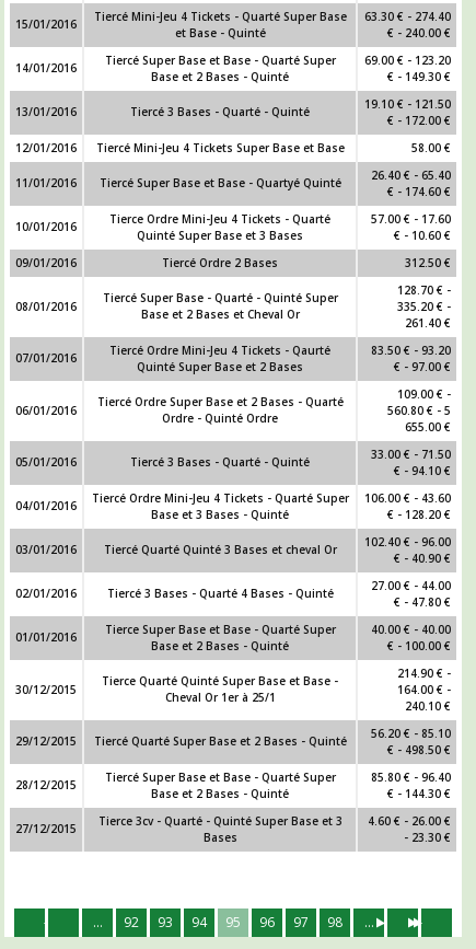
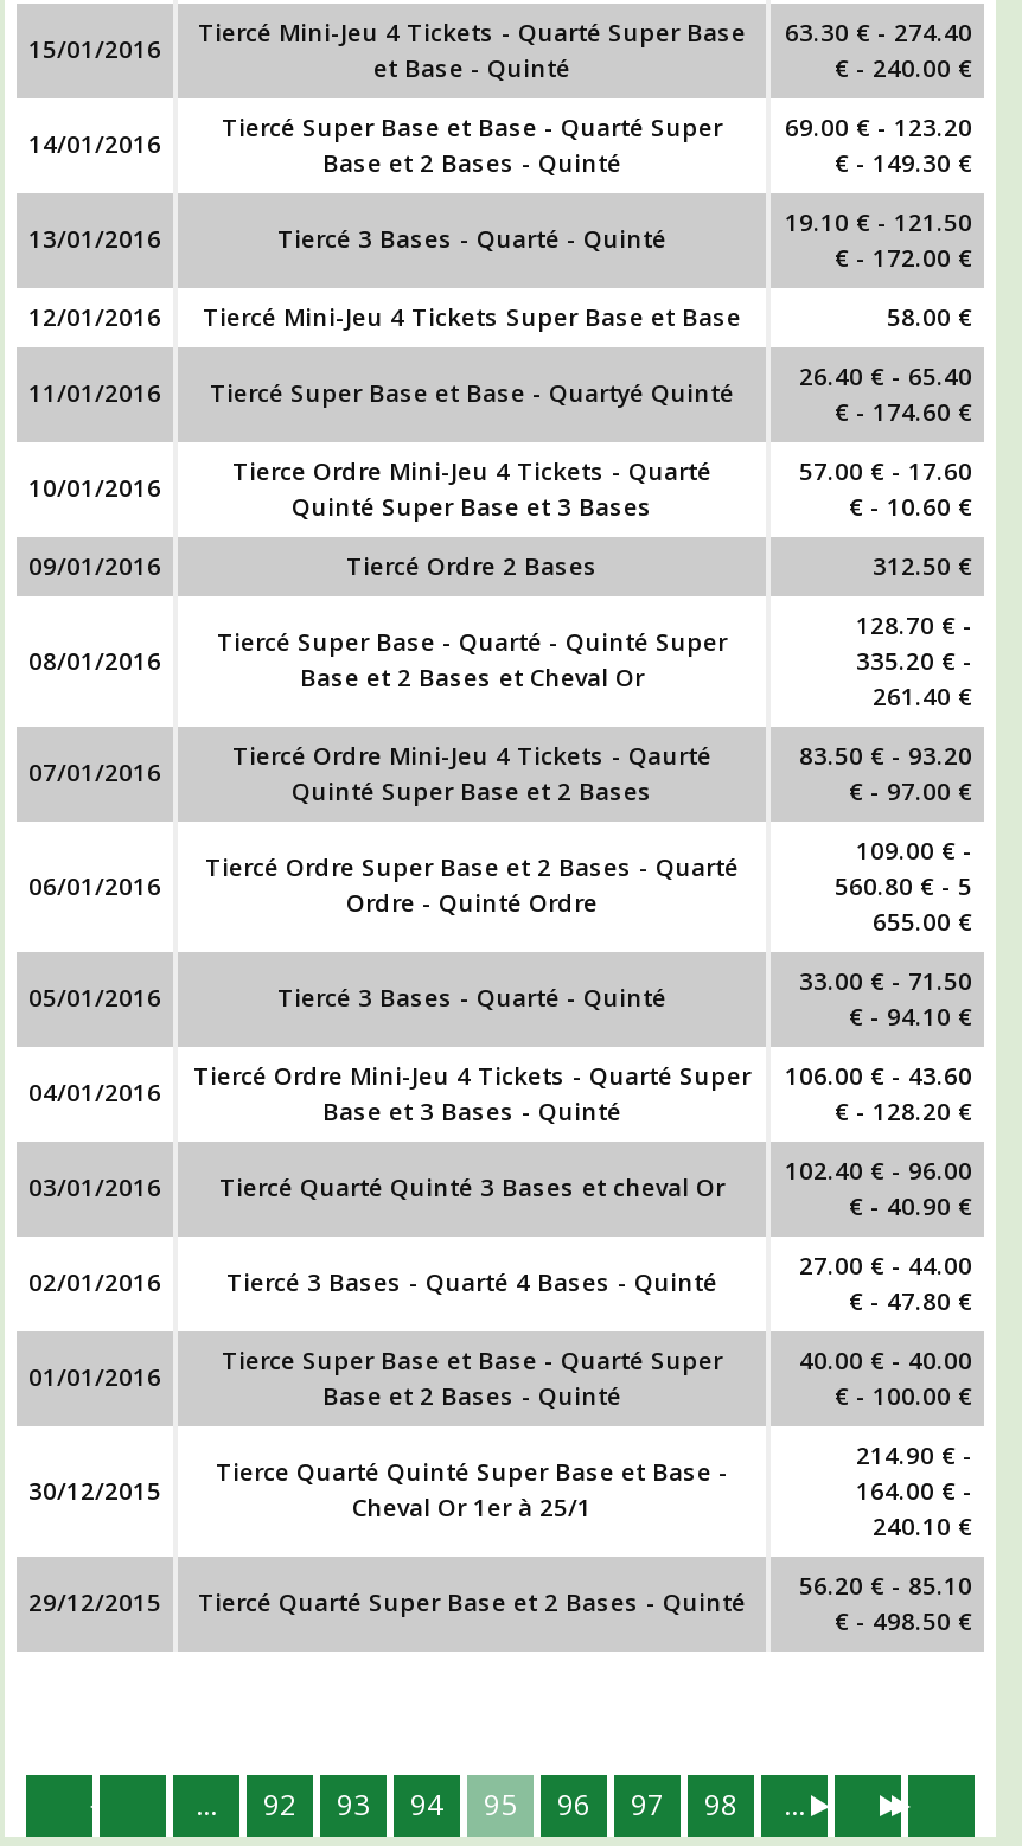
[15,769,335,801] 28/12/2015 | Tiercé Super Base et Base - Quarté Super | Base et 2 Bases - Quinté -> none
[15,769,451,845] 85.80 € - 96.40 | € - 144.30 € | 27/12/2015 | Tierce 3cv - Quarté - Quinté Super Base et 3 | Bases -> none
[368,813,451,845] 4.60 € - 26.00 € | - 23.30 € -> none

